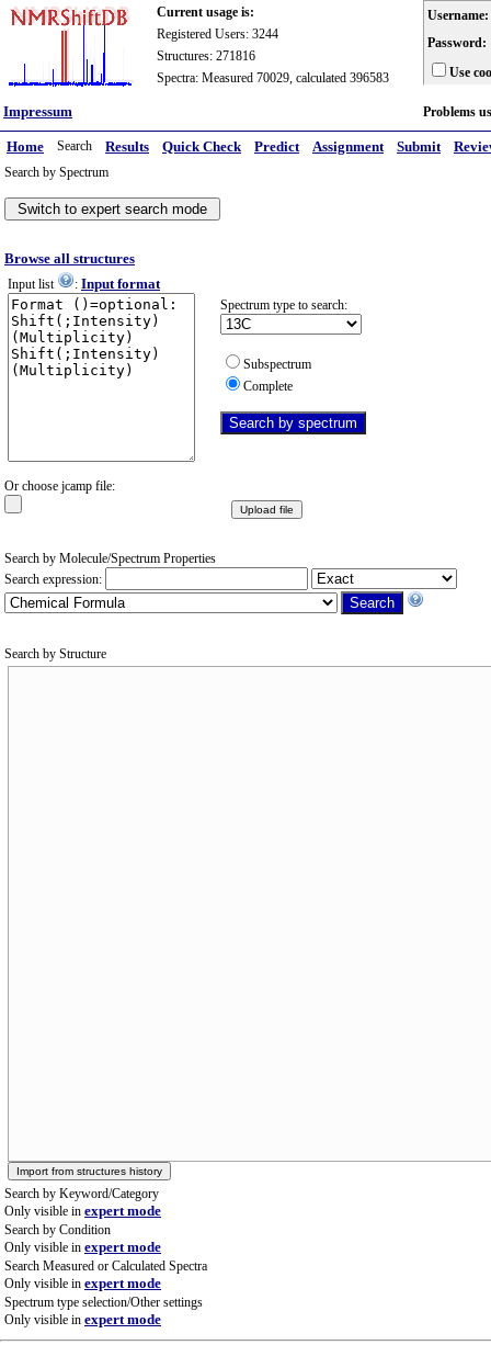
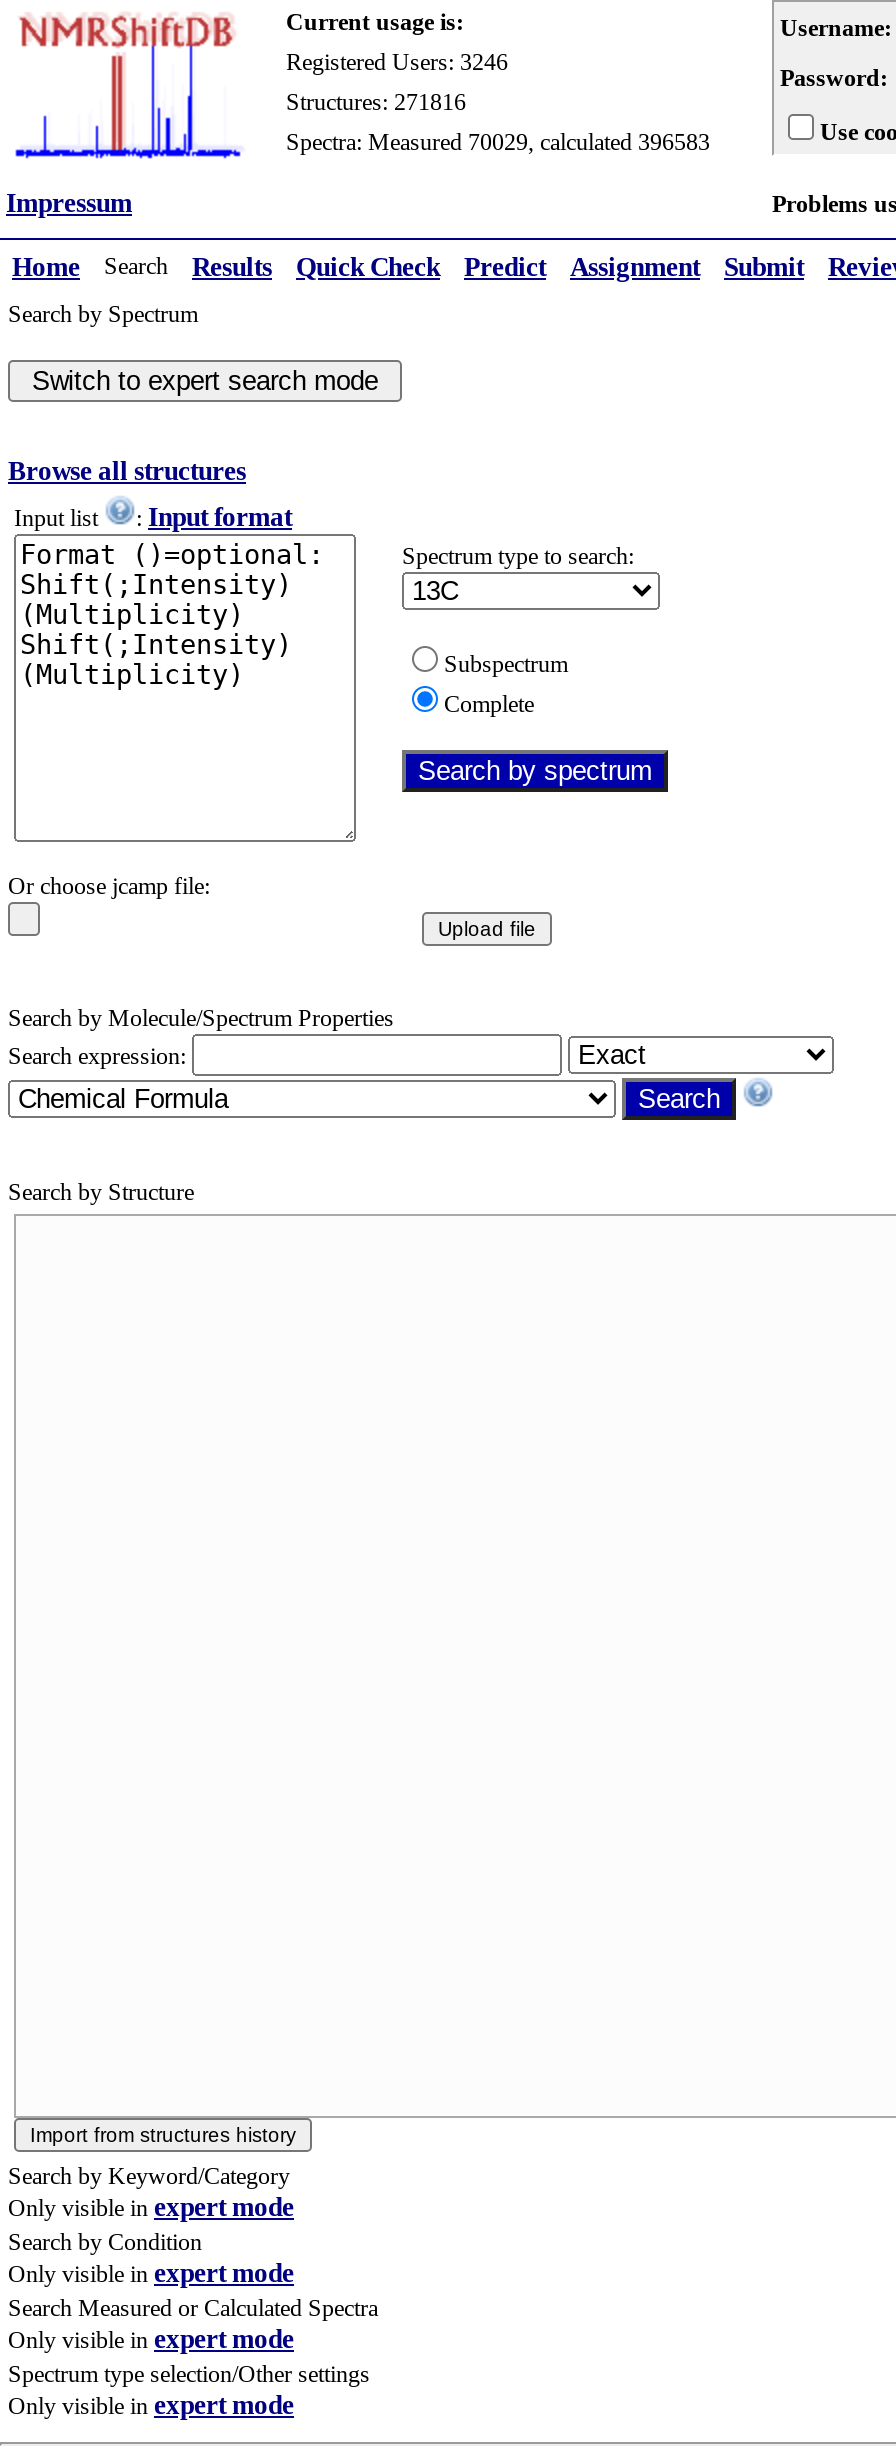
[157,26,278,42] Registered Users: 3244 -> [286,48,508,76] Registered Users: 3246

